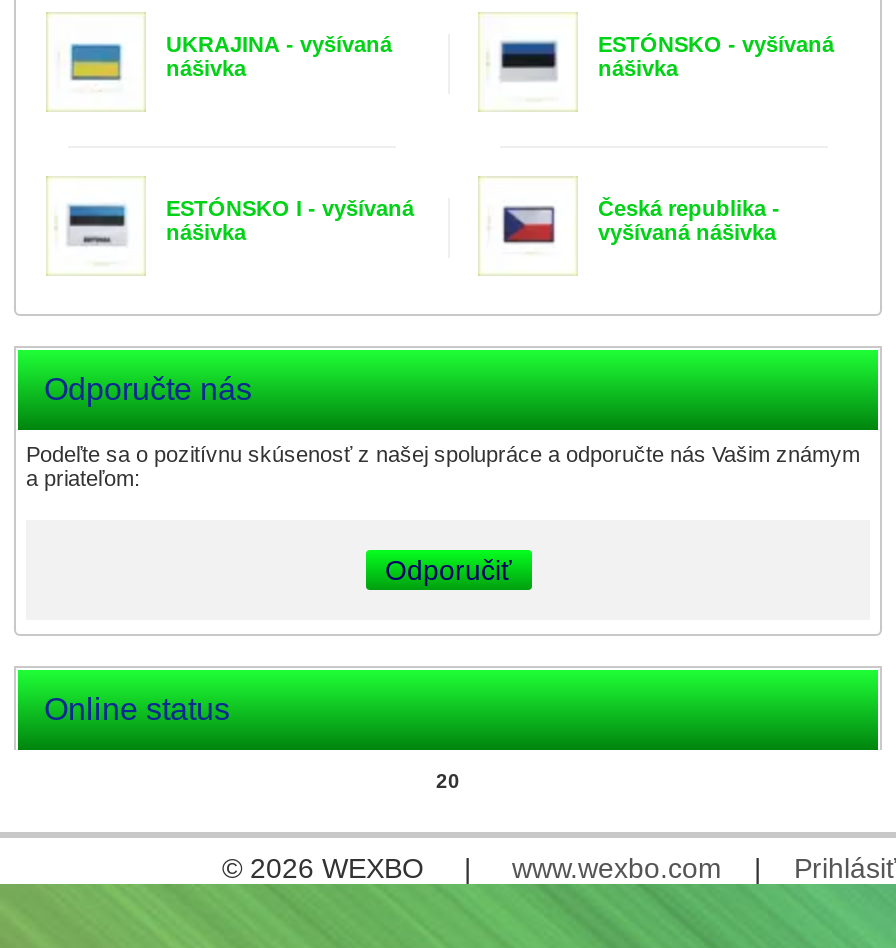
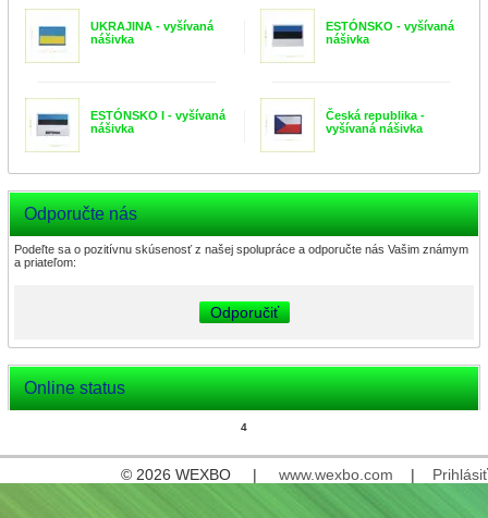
[436,771,460,793] 20 -> [241,421,247,433] 4

